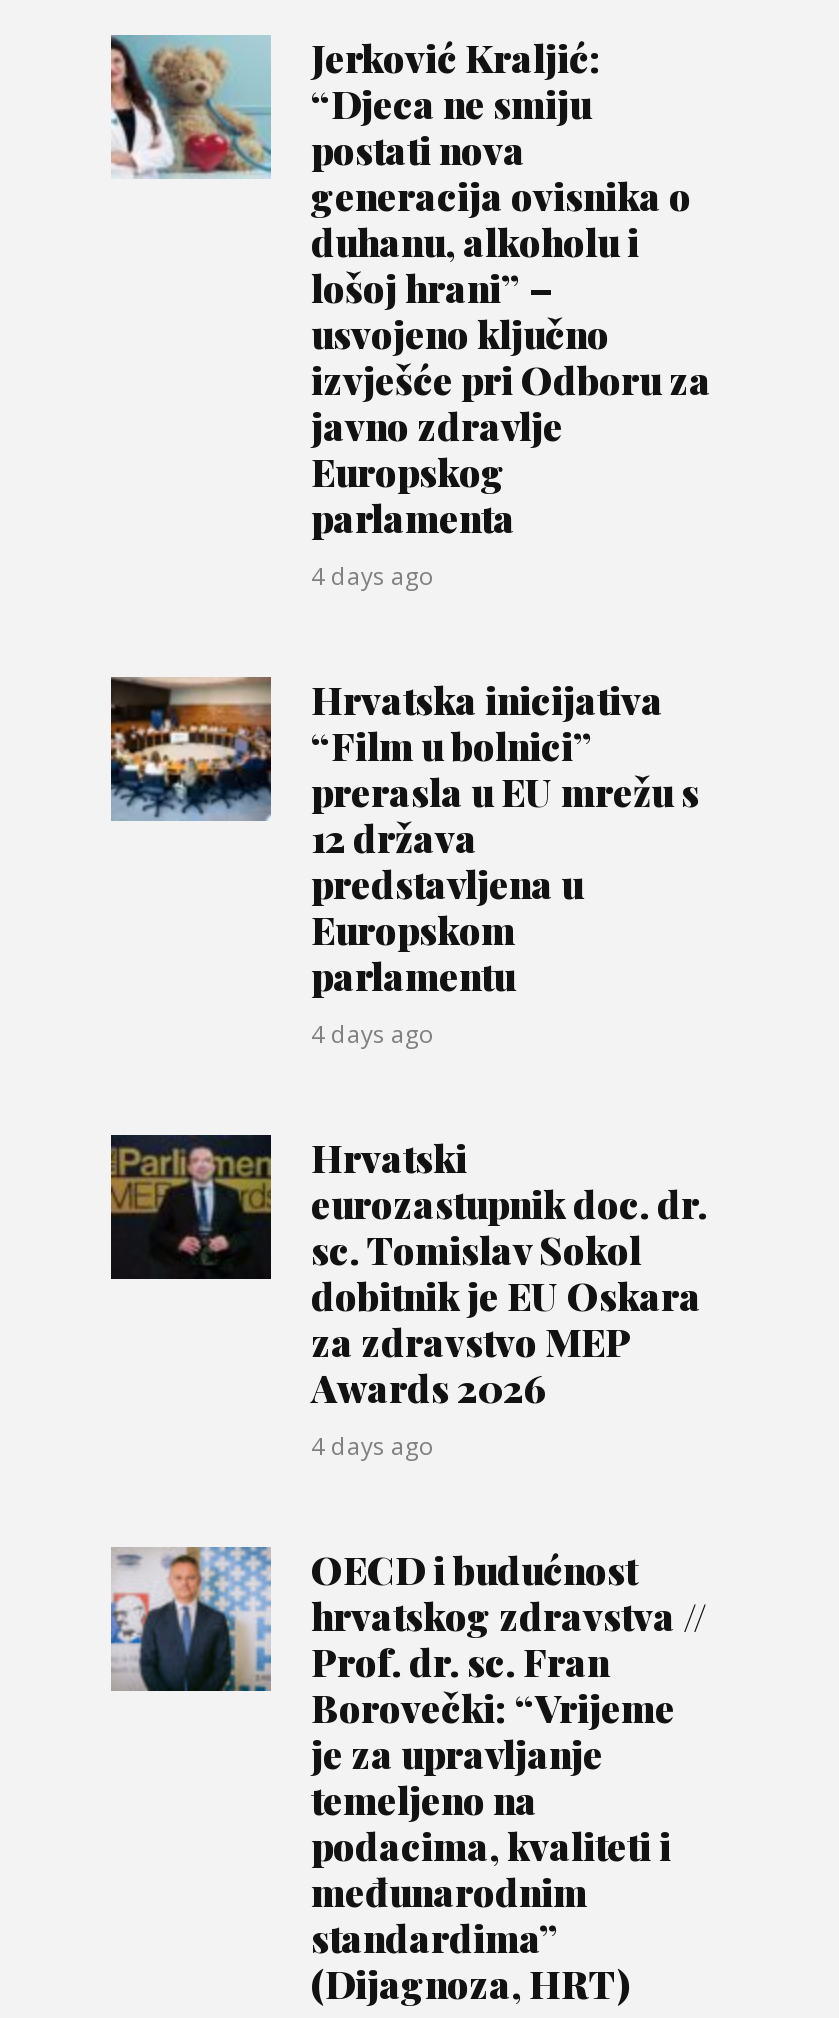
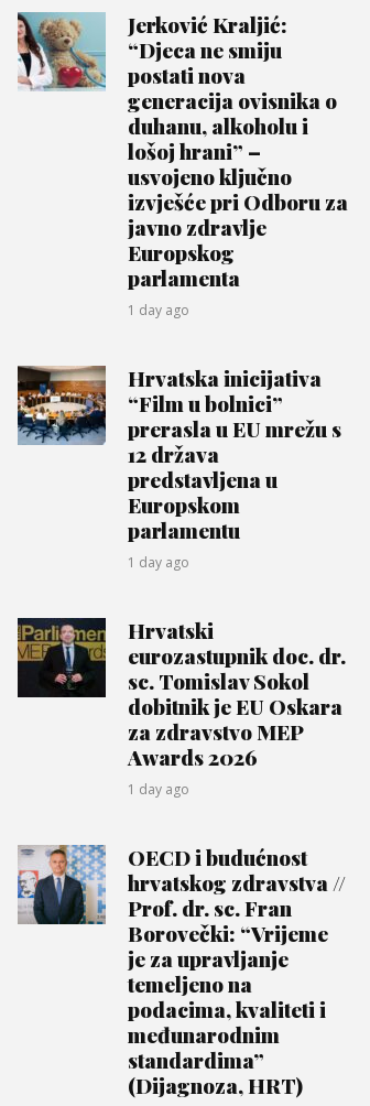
[311,559,435,593] 4 days ago -> [128,301,189,320] 1 day ago
[311,1017,435,1051] 4 days ago -> [128,553,189,572] 1 day ago
[311,1429,435,1463] 4 days ago -> [128,780,189,799] 1 day ago

